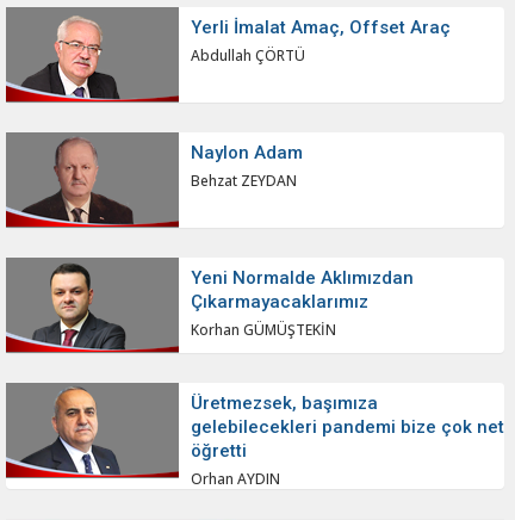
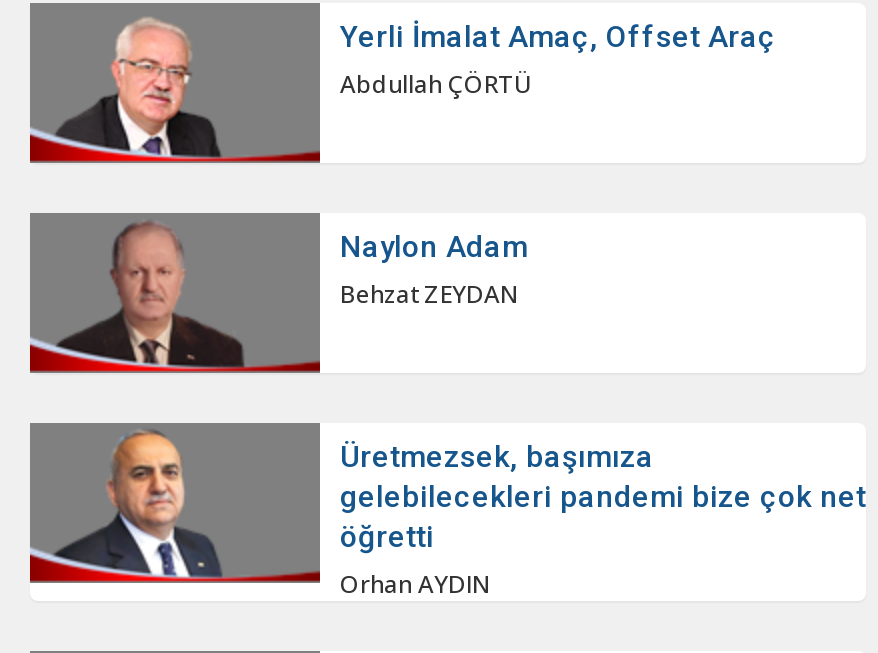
[24,264,107,348] [image] -> none
[191,267,414,340] Yeni Normalde Aklımızdan | Çıkarmayacaklarımız | Korhan GÜMÜŞTEKİN -> none

